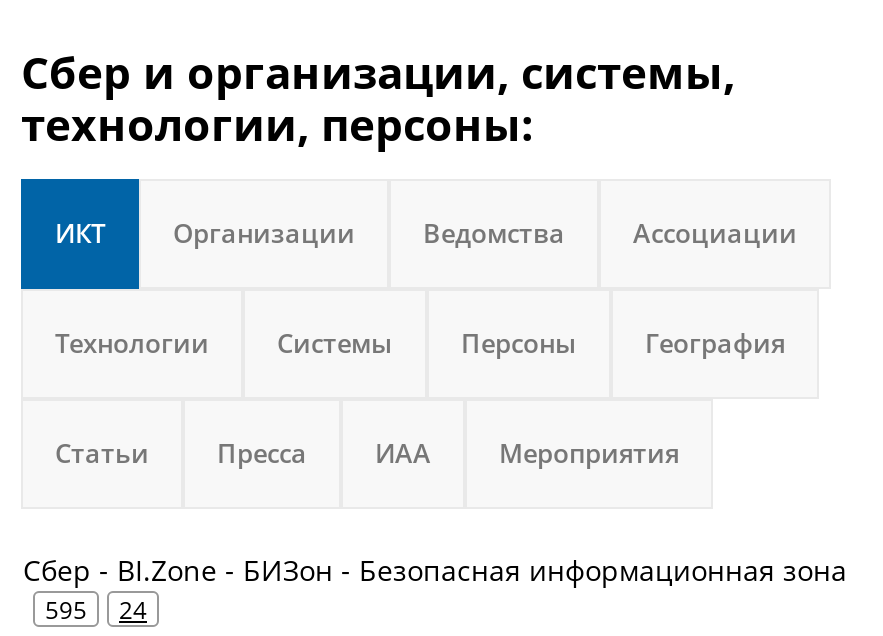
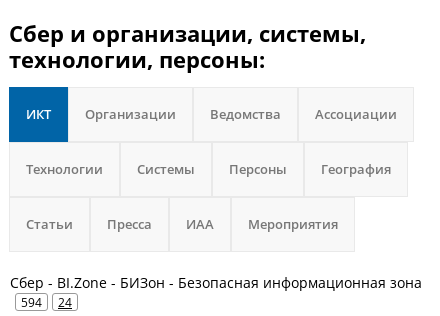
[45,593,147,625] 595 24 -> [21,294,72,310] 594 24

